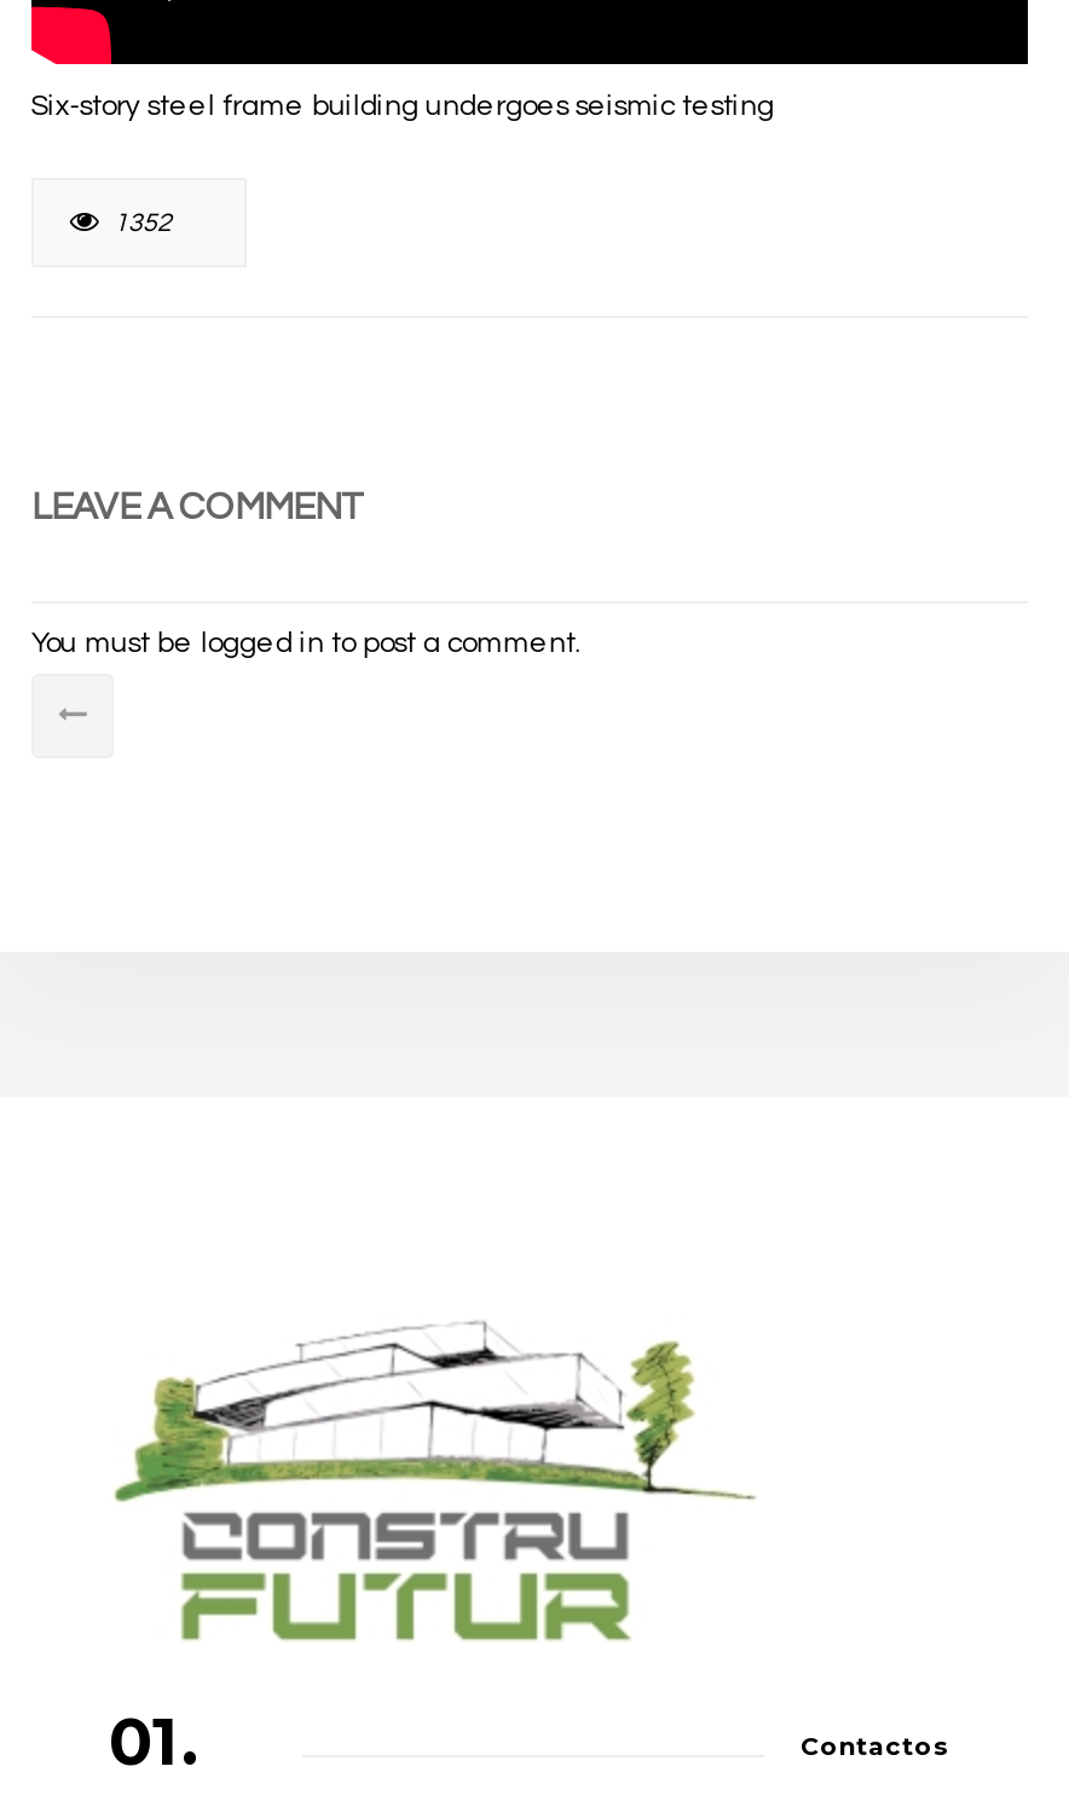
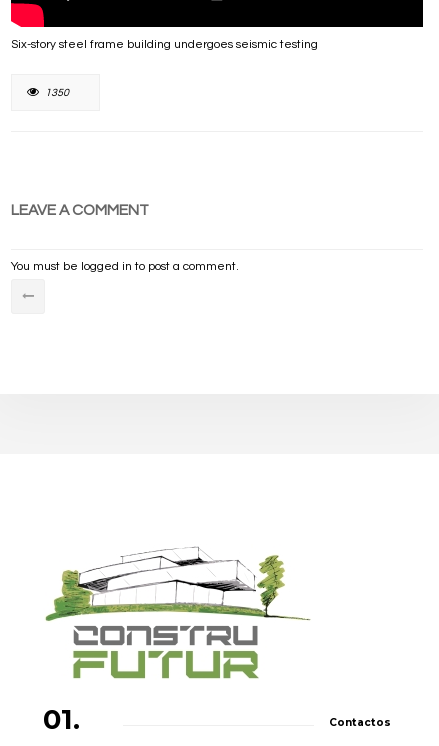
[113,210,171,237] 1352 -> [45,87,69,98] 1350

